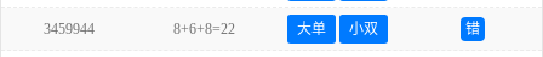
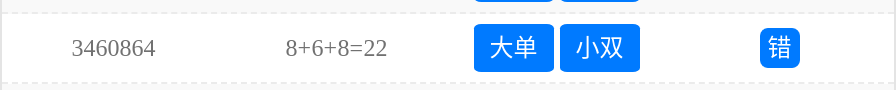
[43,21,94,38] 3459944 -> [72,34,156,62] 3460864

